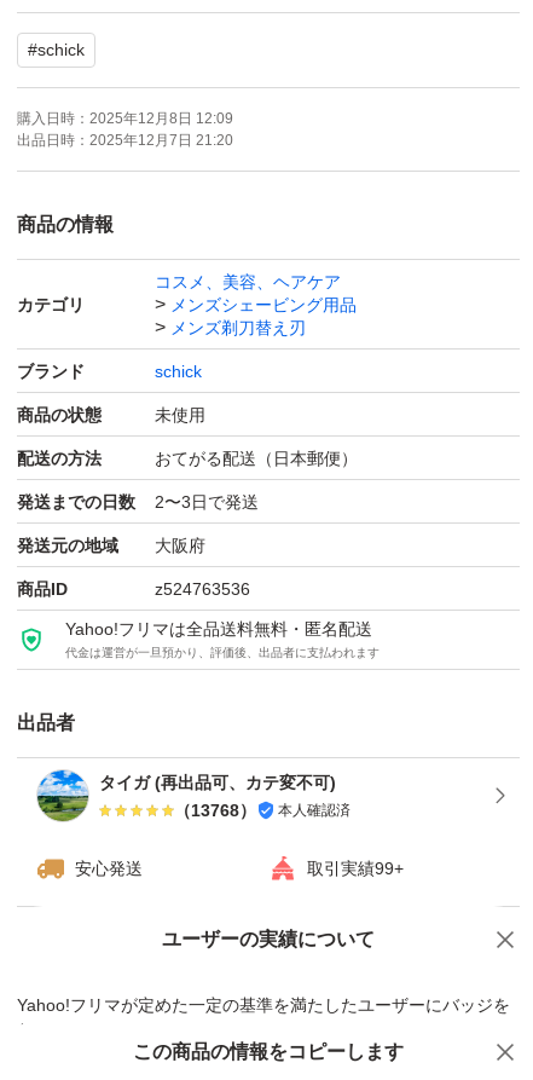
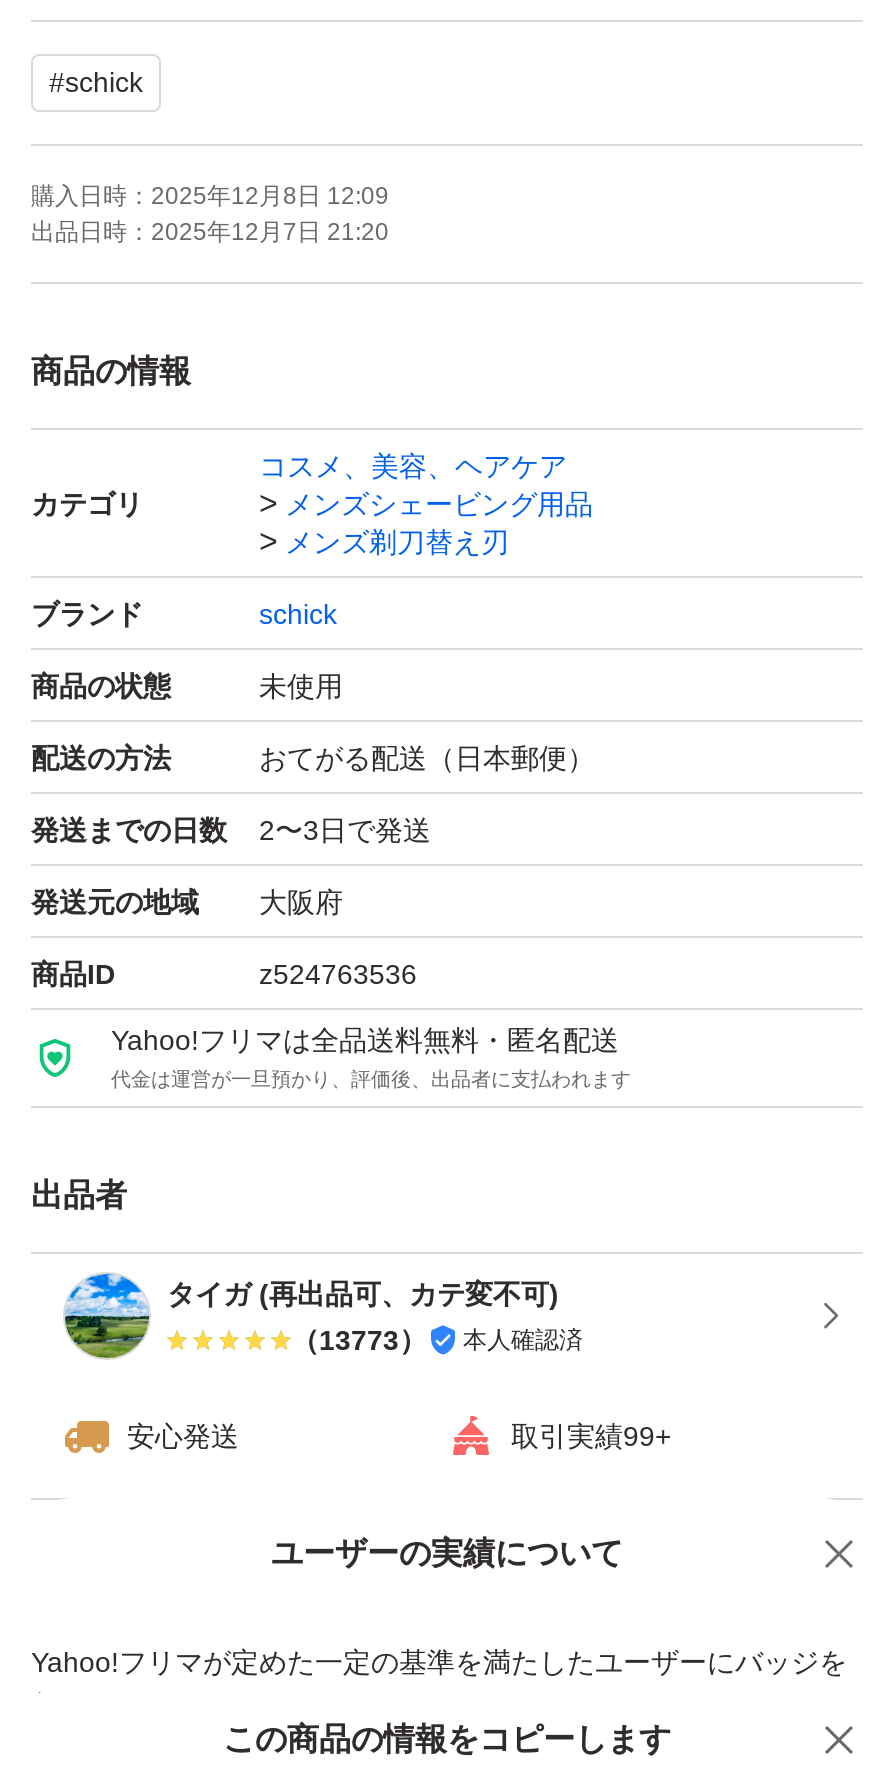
[174,801,350,820] （13768） 本人確認済 -> [291,1324,583,1356] （13773） 本人確認済

